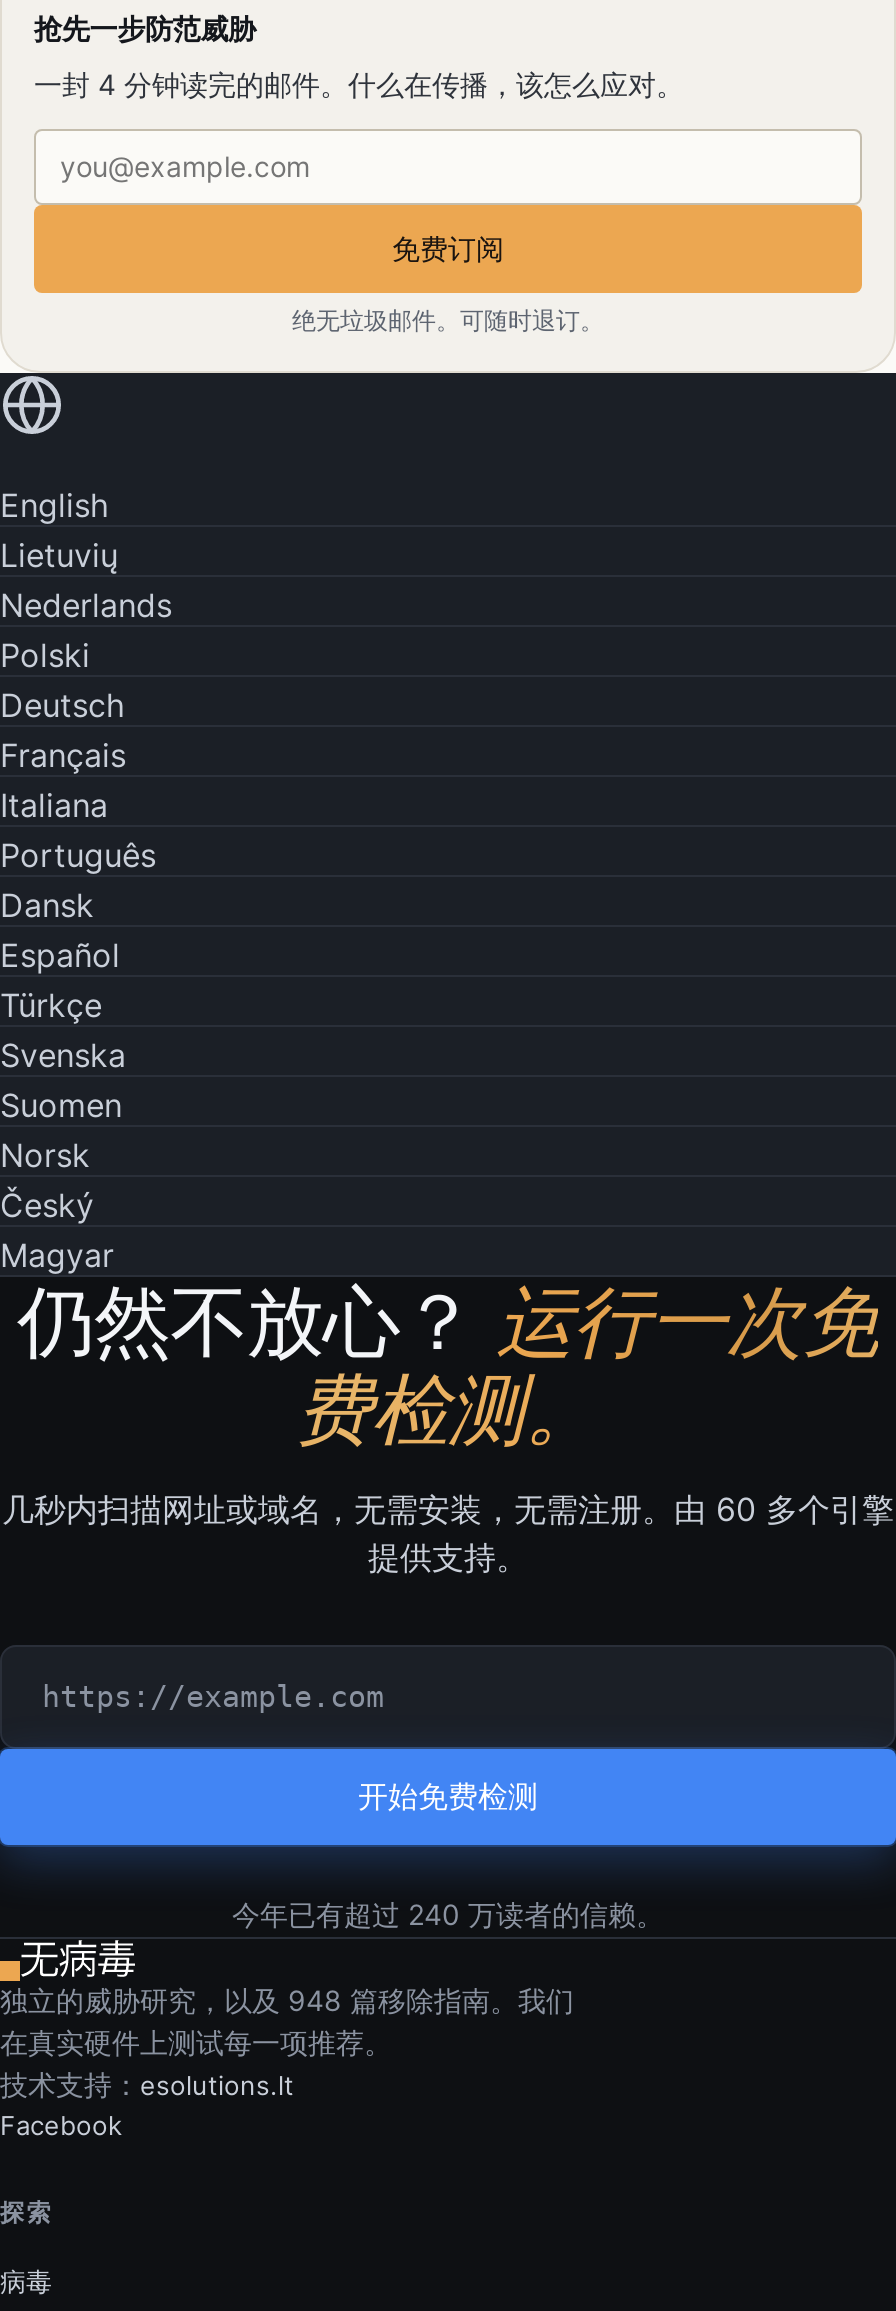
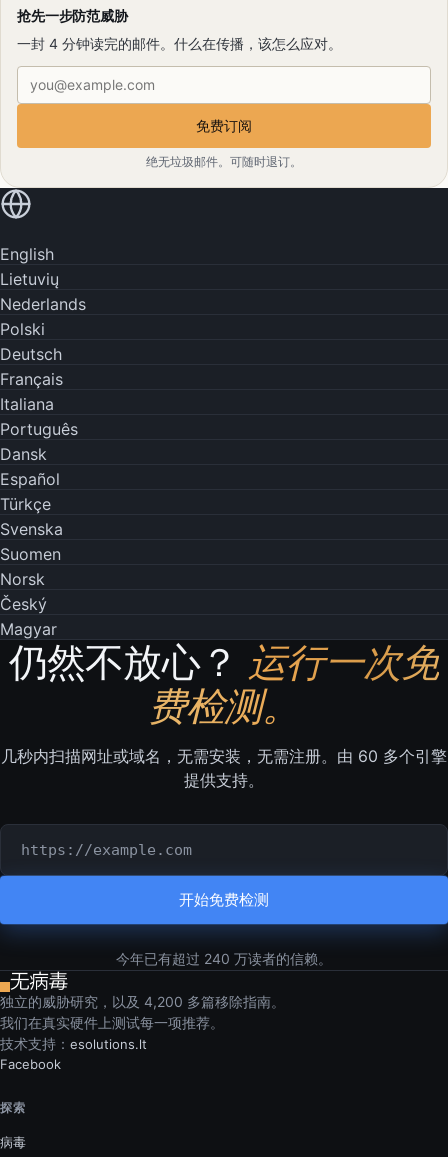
[0,1983,574,2059] 独立的威胁研究，以及 948 篇移除指南。我们 | 在真实硬件上测试每一项推荐。 -> [0,993,285,1031] 独立的威胁研究，以及 4,200 多篇移除指南。 | 我们在真实硬件上测试每一项推荐。

